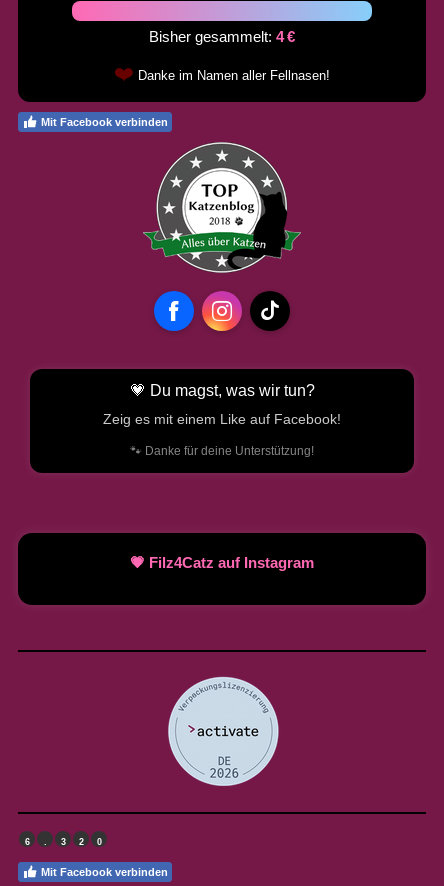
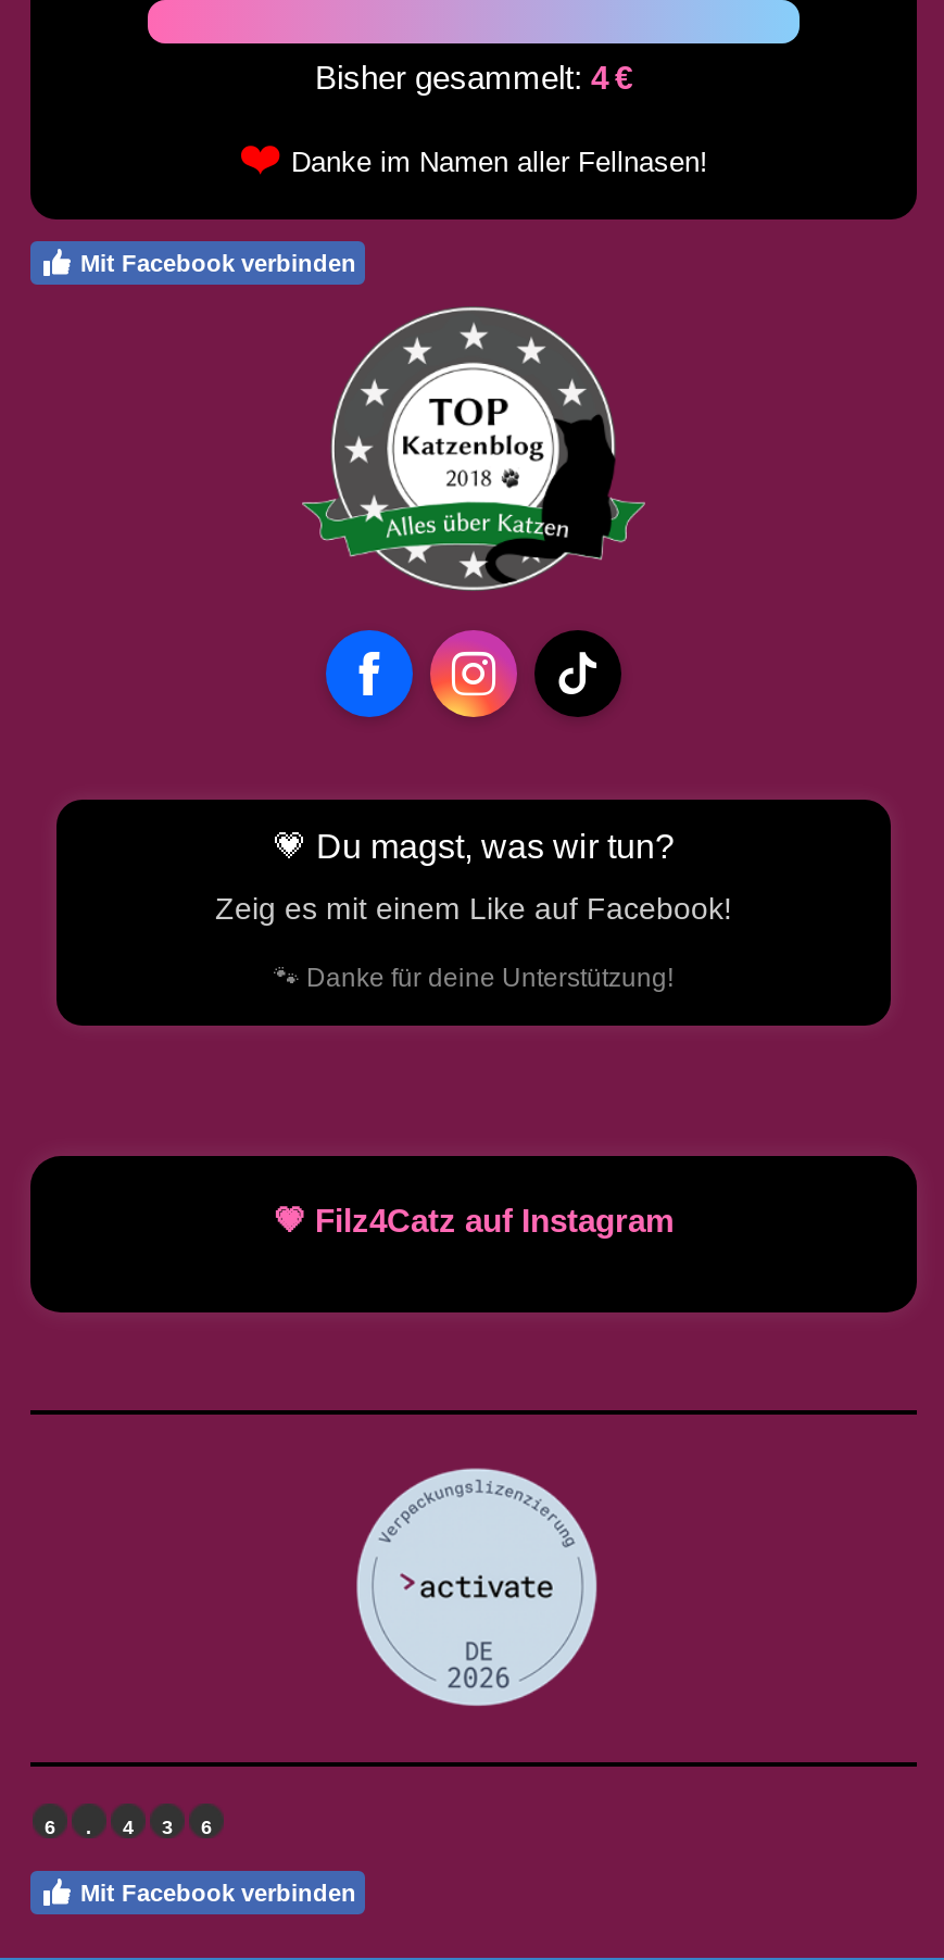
[78,837,101,847] 2 | 0 -> [201,1818,212,1840] 6
none -> [123,1818,134,1840] 4

